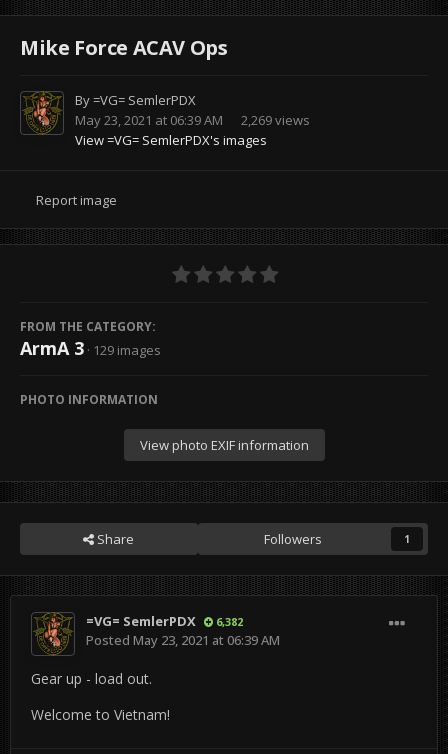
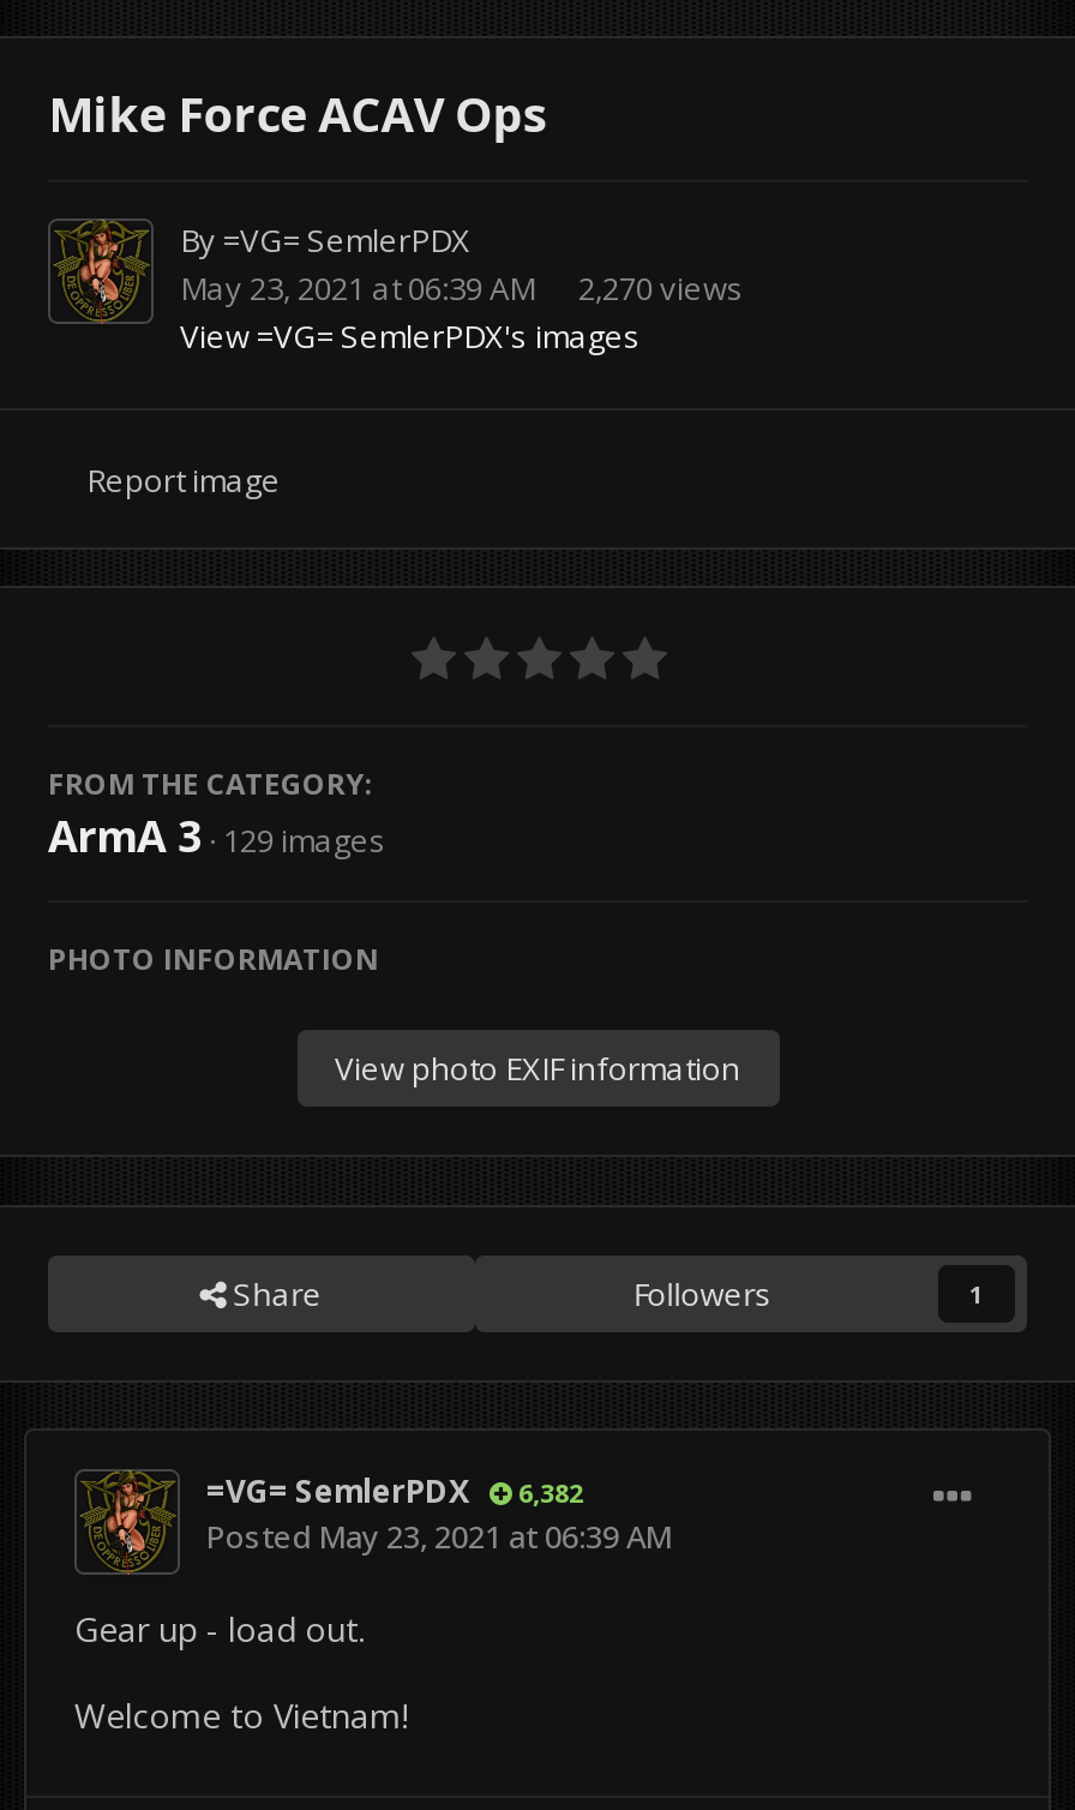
[75,111,310,129] May 23, 2021 at 06:39 AM 2,269 views -> [180,267,744,310] May 23, 2021 at 06:39 AM 2,270 views

